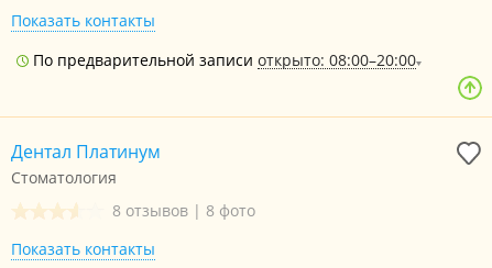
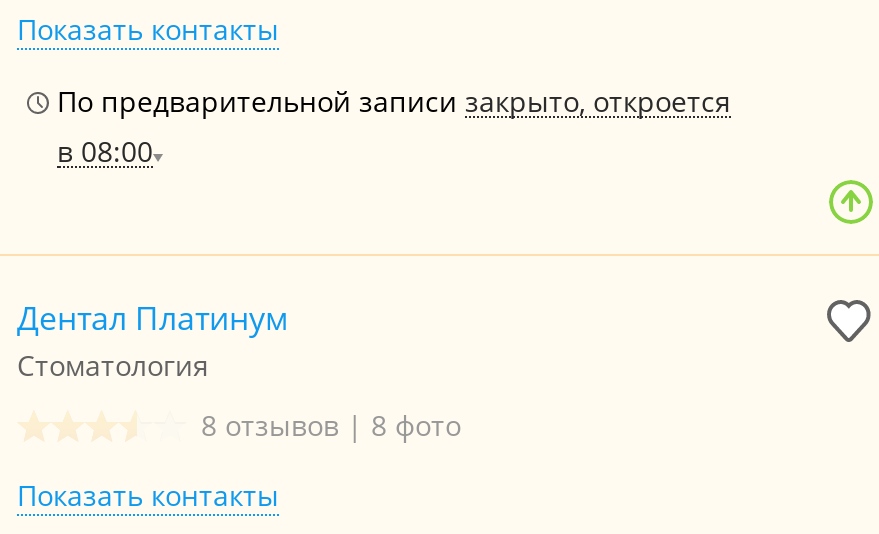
[33,49,416,70] По предварительной записи открыто: 08:00–20:00 -> [57,82,731,170] По предварительной записи закрыто, откроется | в 08:00

